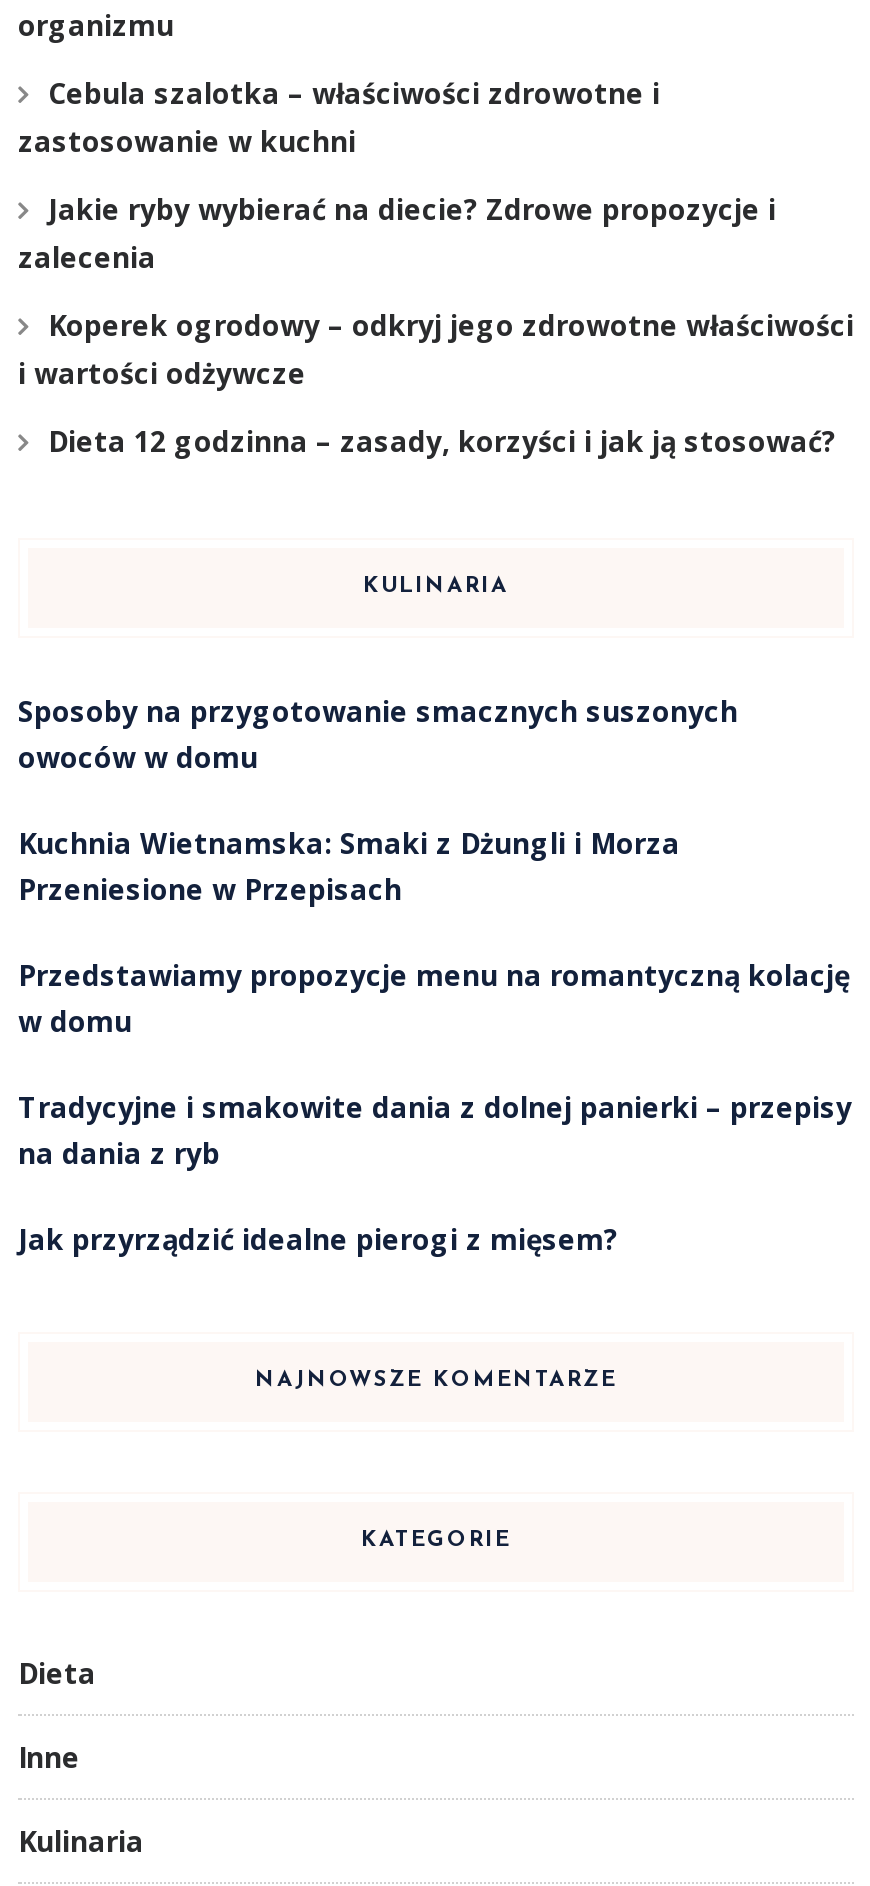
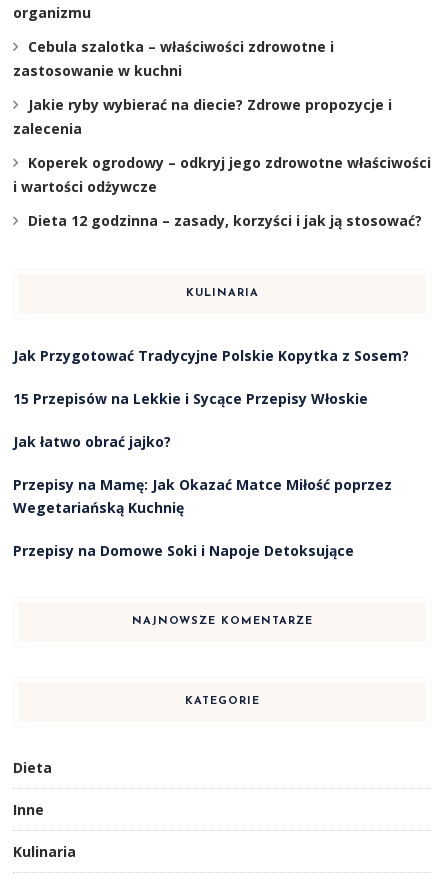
[18,691,738,775] Sposoby na przygotowanie smacznych suszonych | owoców w domu -> [13,346,409,365] Jak Przygotować Tradycyjne Polskie Kopytka z Sosem?
[18,823,680,907] Kuchnia Wietnamska: Smaki z Dżungli i Morza | Przeniesione w Przepisach -> [13,389,368,408] 15 Przepisów na Lekkie i Sycące Przepisy Włoskie
[18,955,850,1039] Przedstawiamy propozycje menu na romantyczną kolację | w domu -> [13,432,171,451] Jak łatwo obrać jajko?
[18,1087,852,1171] Tradycyjne i smakowite dania z dolnej panierki – przepisy | na dania z ryb -> [13,475,392,517] Przepisy na Mamę: Jak Okazać Matce Miłość poprzez | Wegetariańską Kuchnię
[18,1219,618,1257] Jak przyrządzić idealne pierogi z mięsem? -> [13,541,354,560] Przepisy na Domowe Soki i Napoje Detoksujące

